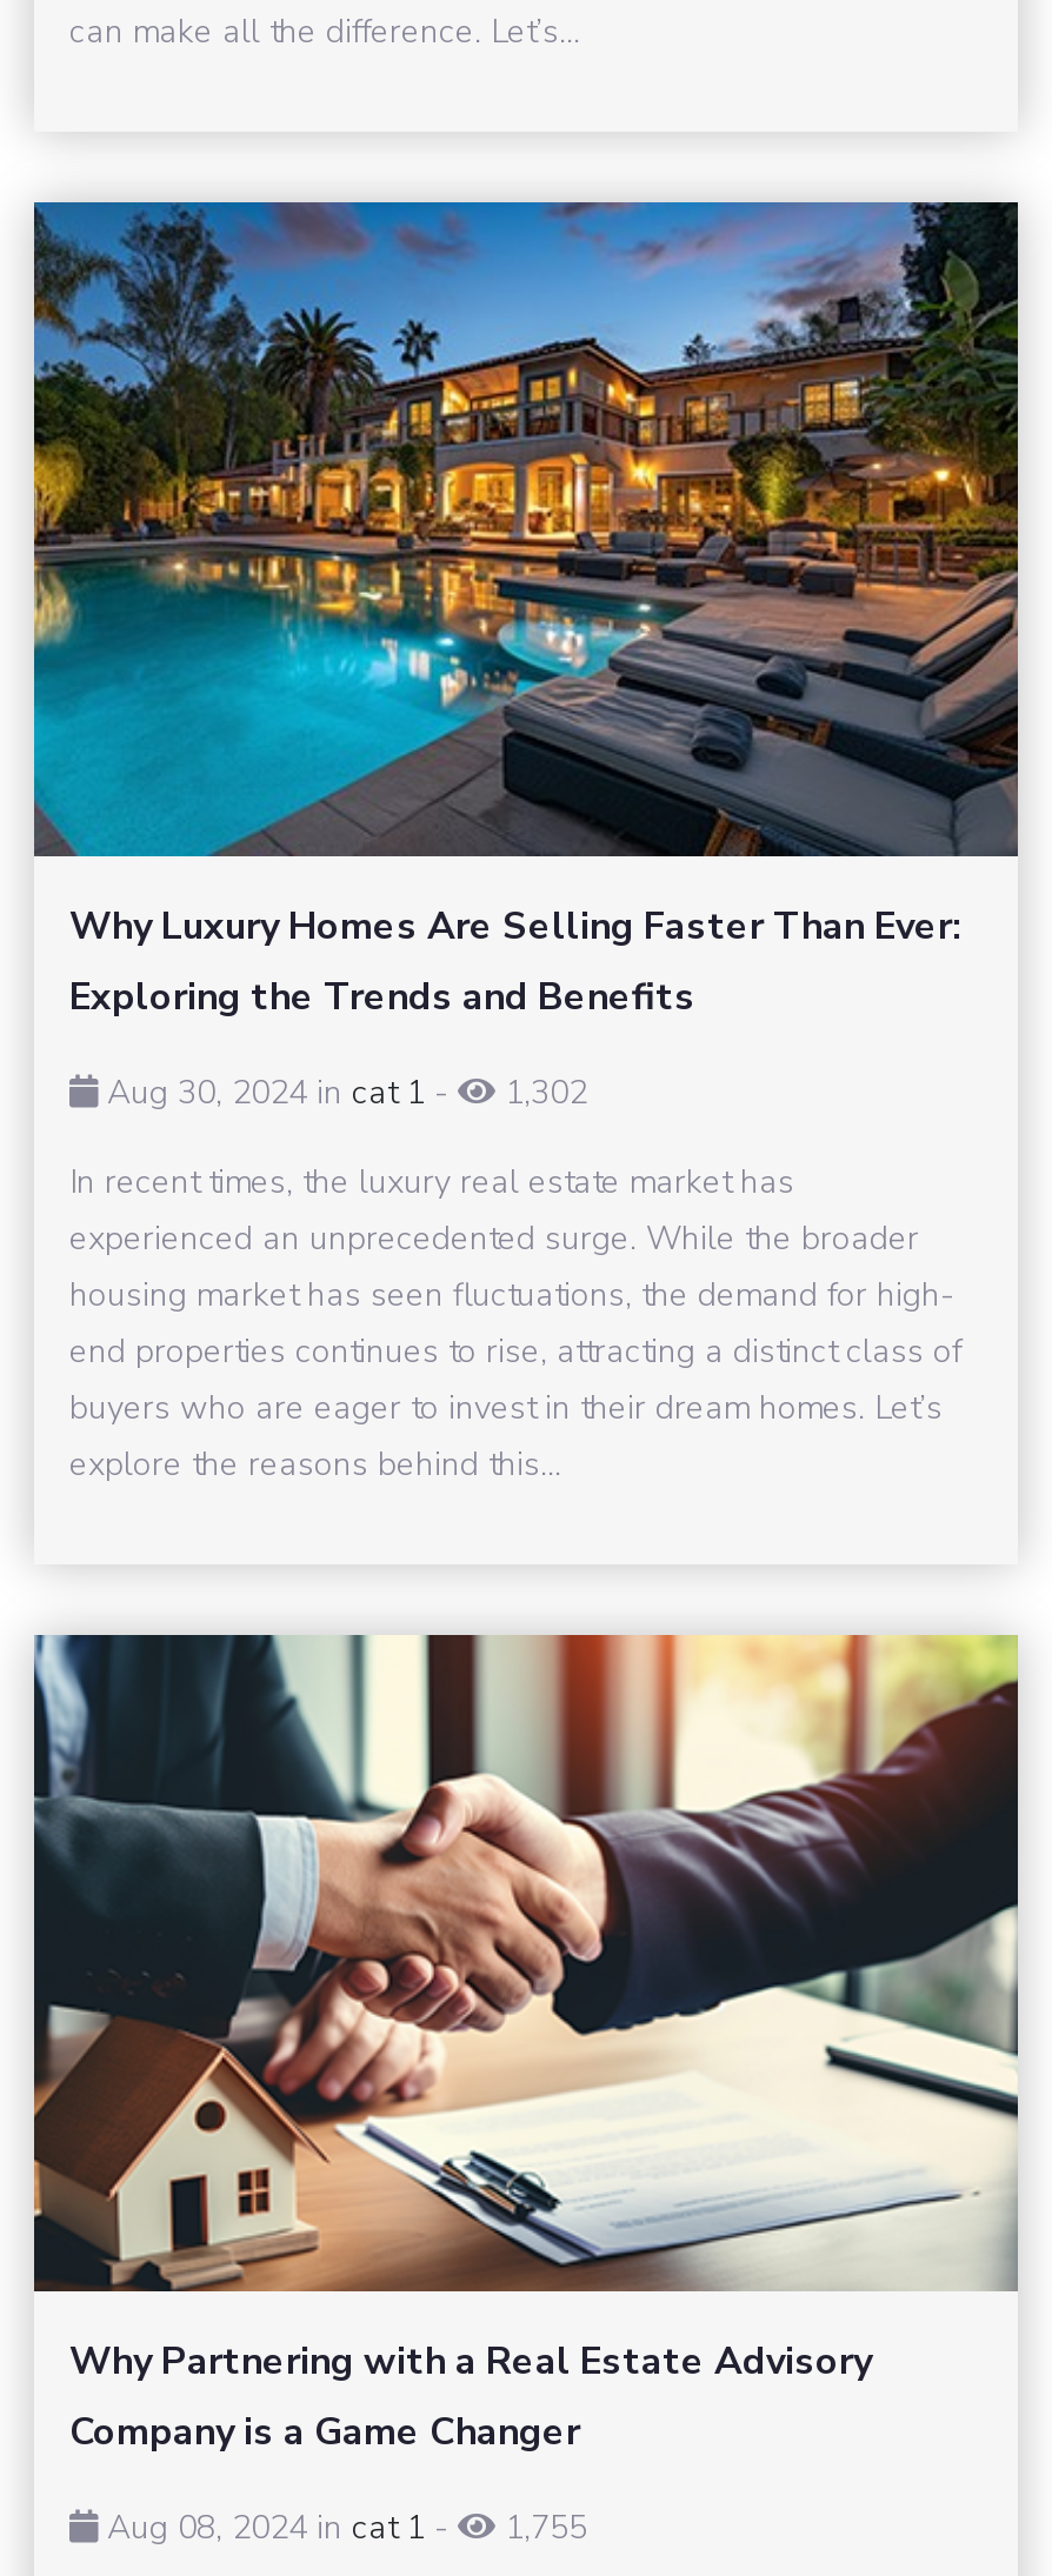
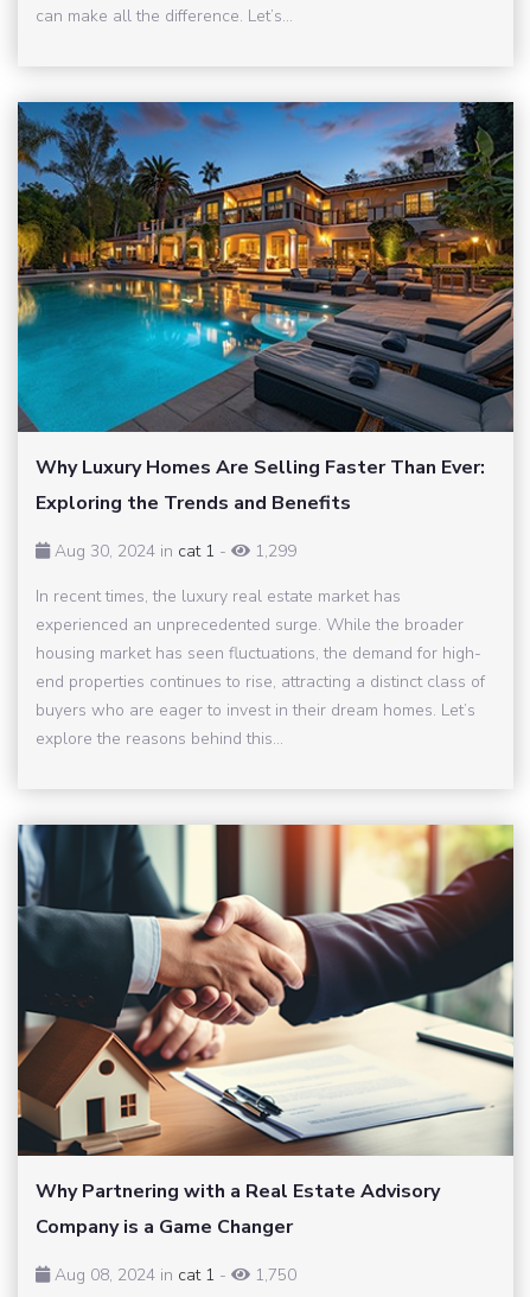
[98,1071,587,1116] Aug 30, 2024 in cat 1 - 1,302 -> [50,540,296,563] Aug 30, 2024 in cat 1 - 1,299
[98,2505,587,2550] Aug 08, 2024 in cat 1 - 1,755 -> [50,1264,296,1286] Aug 08, 2024 in cat 1 - 1,750

